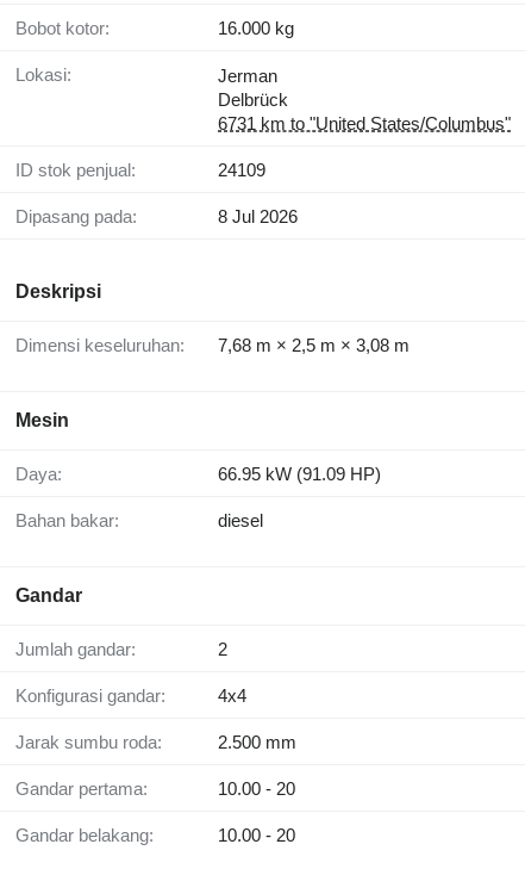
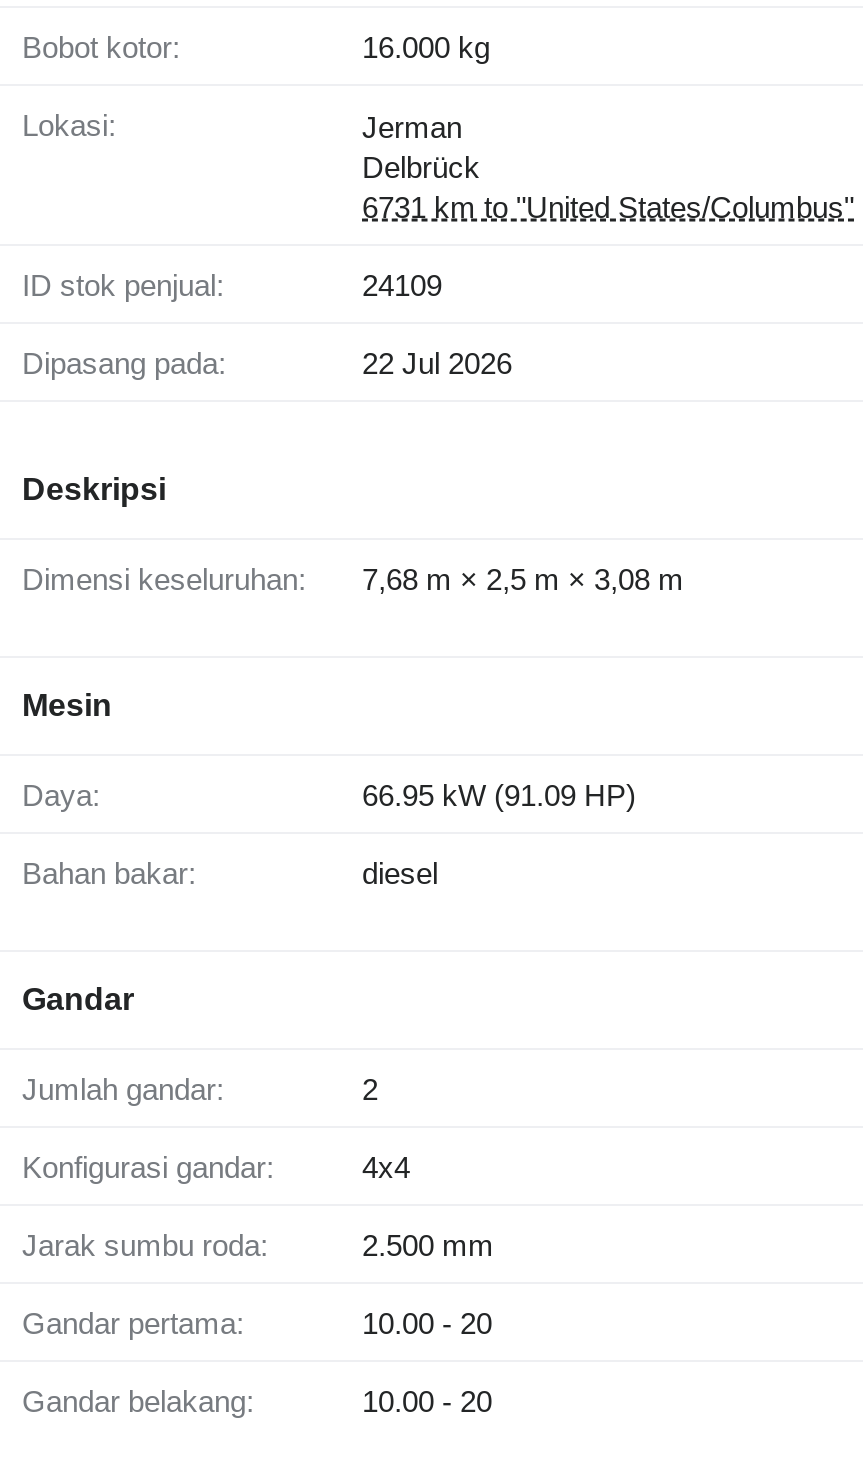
[218,206,298,226] 8 Jul 2026 -> [362,345,512,379] 22 Jul 2026

